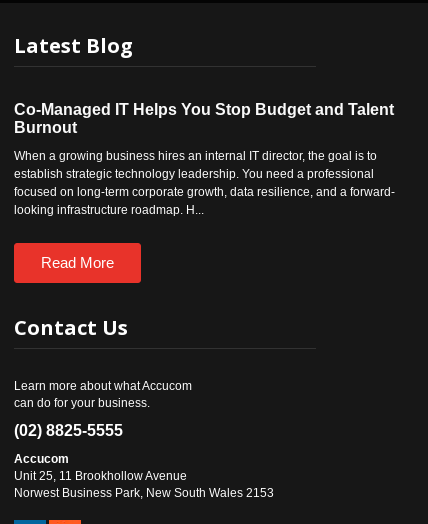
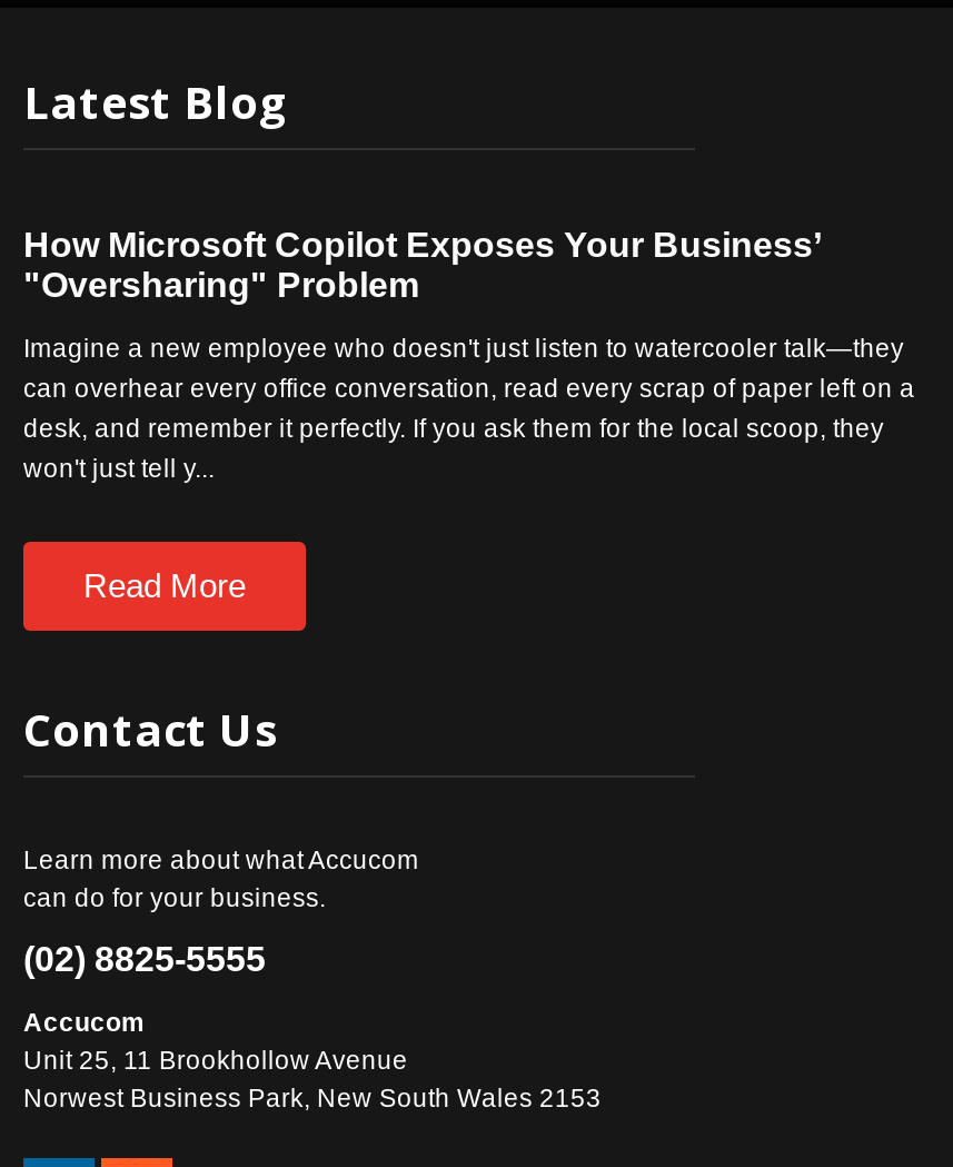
[14,101,394,136] Co-Managed IT Helps You Stop Budget and Talent | Burnout -> [23,225,820,303] How Microsoft Copilot Exposes Your Business’ | "Oversharing" Problem
[14,150,377,162] When a growing business hires an internal IT director, the goal is to -> [23,334,904,361] Imagine a new employee who doesn't just listen to watercooler talk—they
[14,168,374,180] establish strategic technology leadership. You need a professional -> [23,374,915,401] can overhear every office conversation, read every scrap of paper left on a
[14,186,395,198] focused on long-term corporate growth, data resilience, and a forward- -> [23,414,884,441] desk, and remember it perfectly. If you ask them for the local scoop, they
[14,204,204,216] looking infrastructure roadmap. H... -> [23,454,215,481] won't just tell y...

